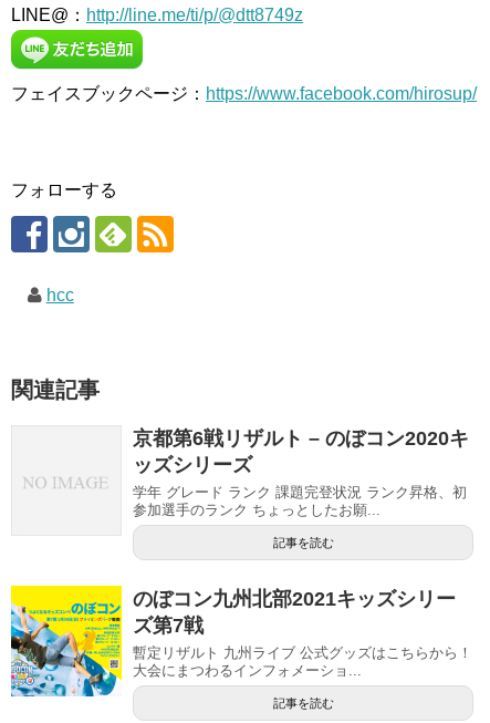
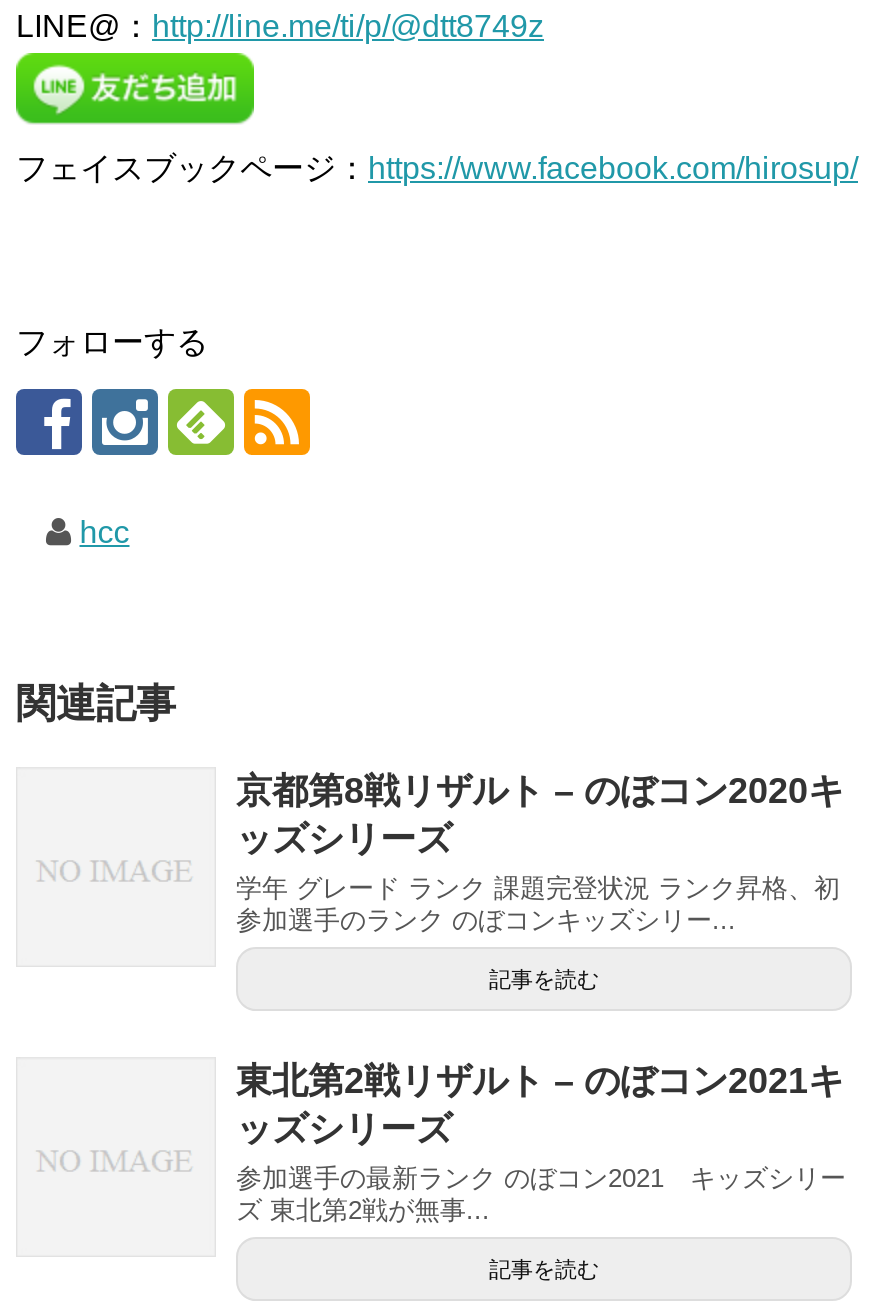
[133,427,469,449] 京都第6戦リザルト – のぼコン2020キ -> [236,770,844,810] 京都第8戦リザルト – のぼコン2020キ
[133,501,380,518] 参加選手のランク ちょっとしたお願... -> [236,904,736,934] 参加選手のランク のぼコンキッズシリー...
[10,585,117,698] [image] -> none
[133,588,472,678] のぼコン九州北部2021キッズシリー | ズ第7戦 | 暫定リザルト 九州ライブ 公式グッズはこちらから！ | 大会にまつわるインフォメーショ... -> [236,1060,846,1224] 東北第2戦リザルト – のぼコン2021キ | ッズシリーズ | 参加選手の最新ランク のぼコン2021 キッズシリー | ズ 東北第2戦が無事...

